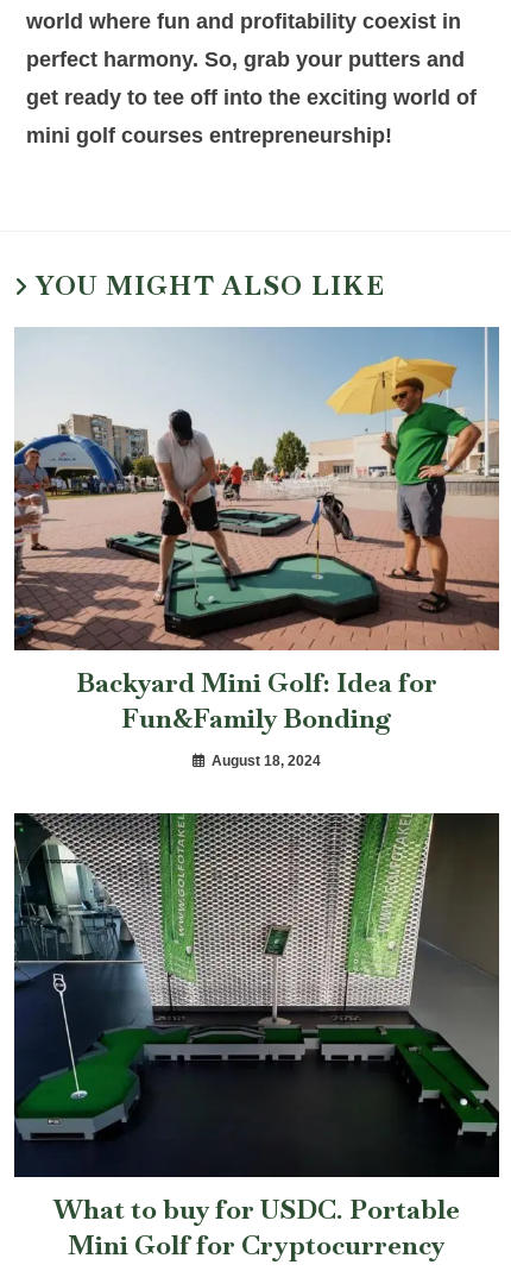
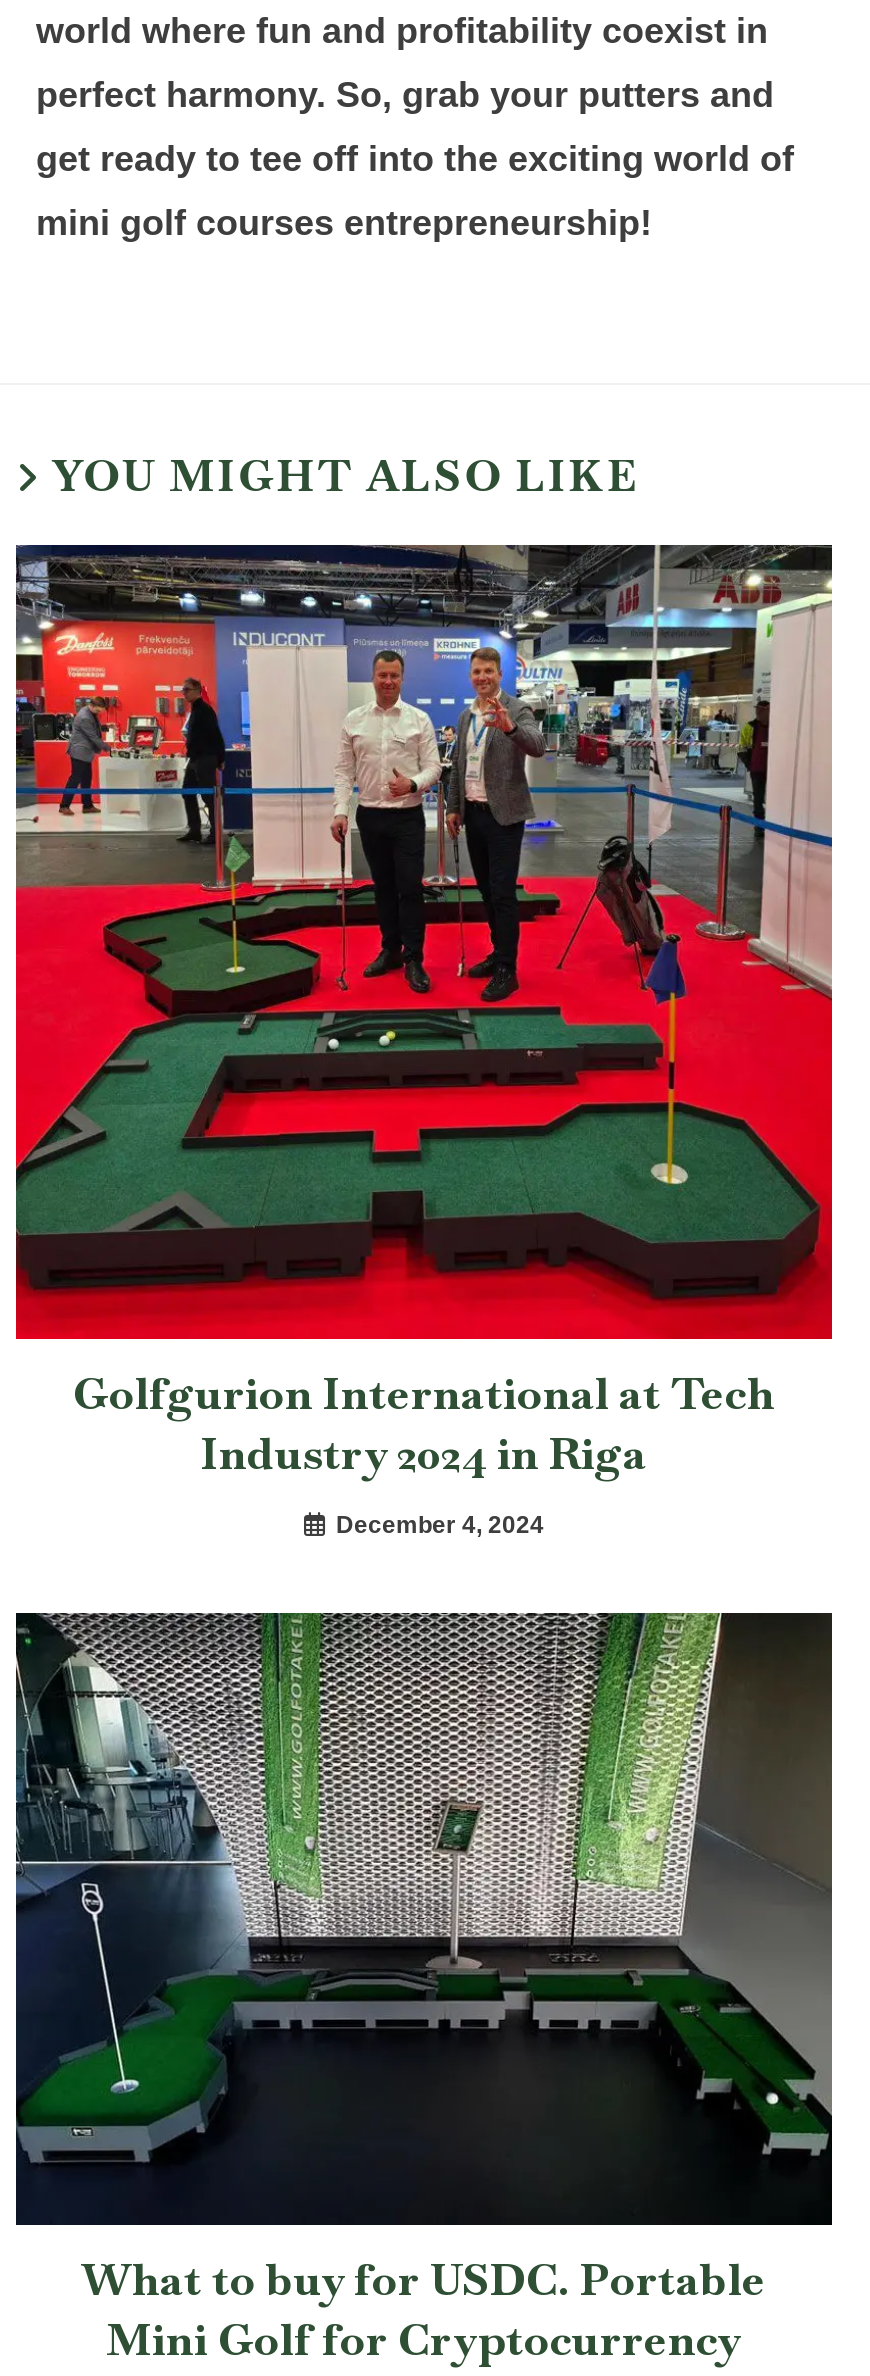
[13,326,500,734] [image] | Backyard Mini Golf: Idea for | Fun&Family Bonding -> [14,543,834,1481] [image] | Golfgurion International at Tech | Industry 2024 in Riga
[212,752,321,769] August 18, 2024 -> [336,1511,544,1539] December 4, 2024

